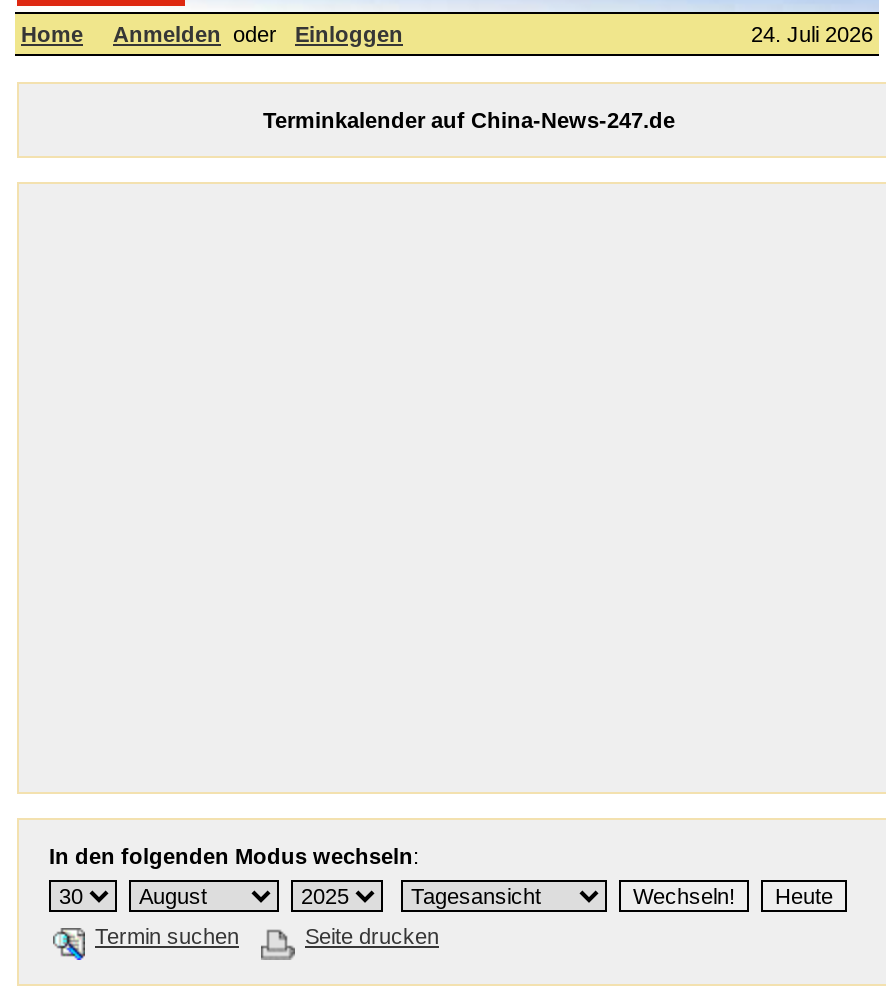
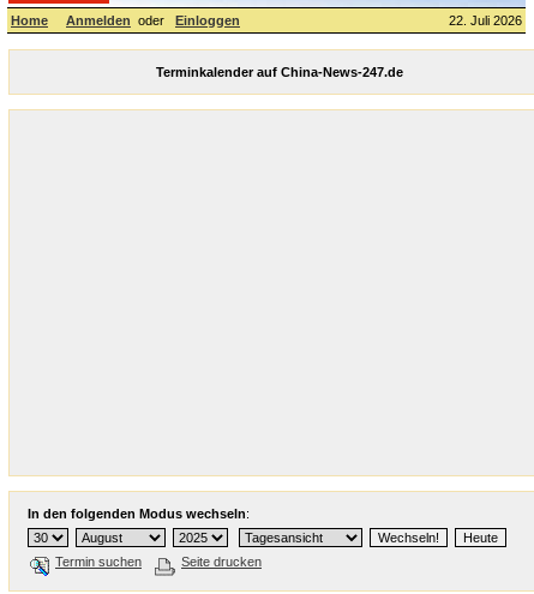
[751,22,873,46] 24. Juli 2026 -> [449,13,522,28] 22. Juli 2026

